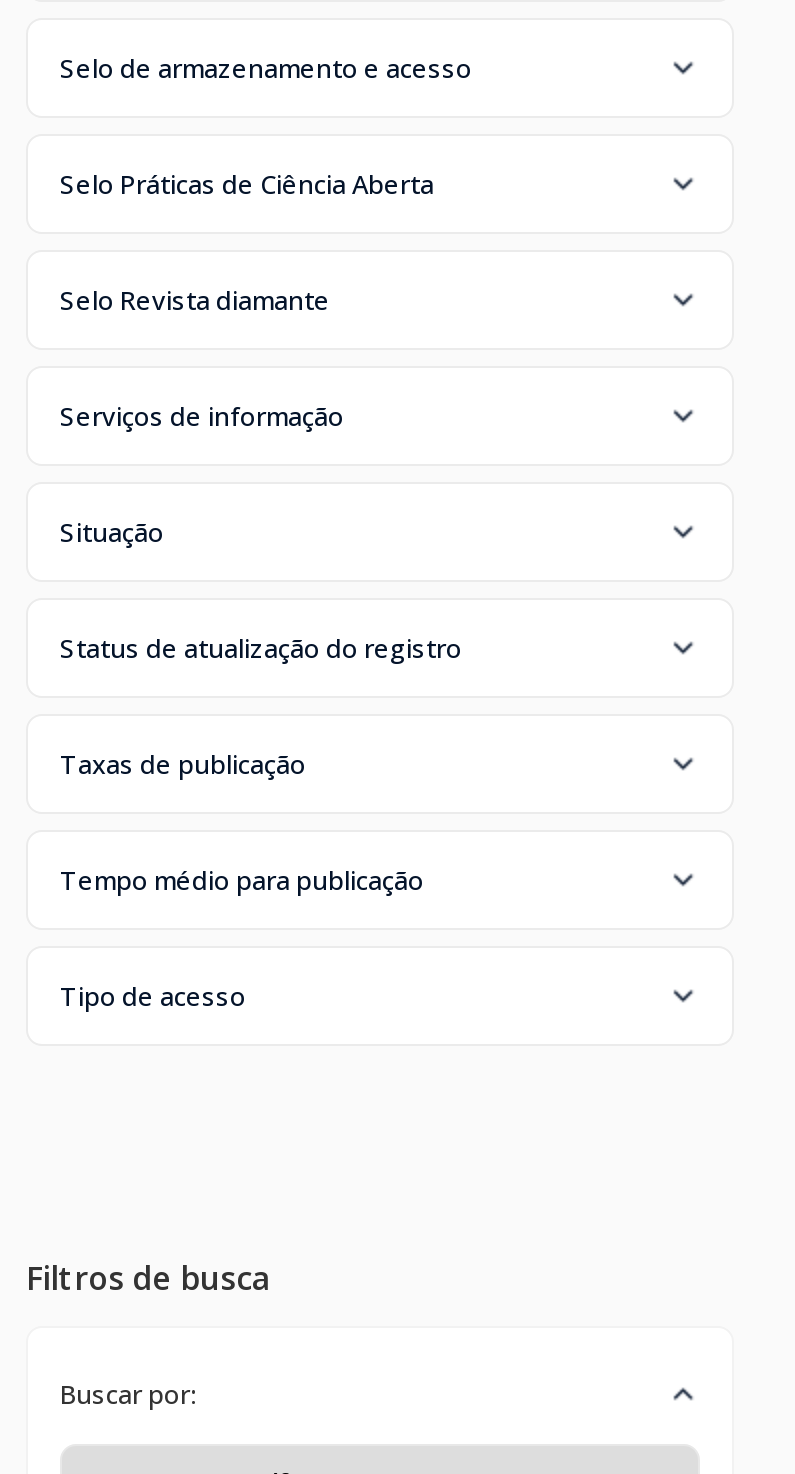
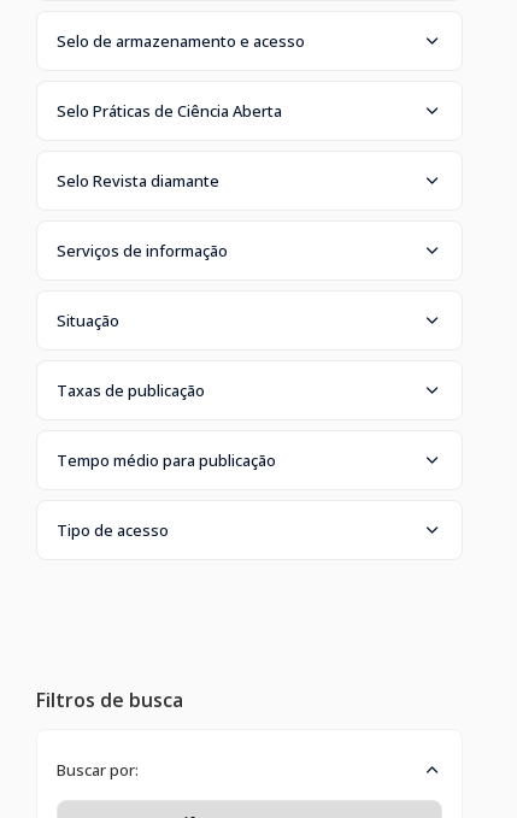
[60,629,462,665] Status de atualização do registro -> none

